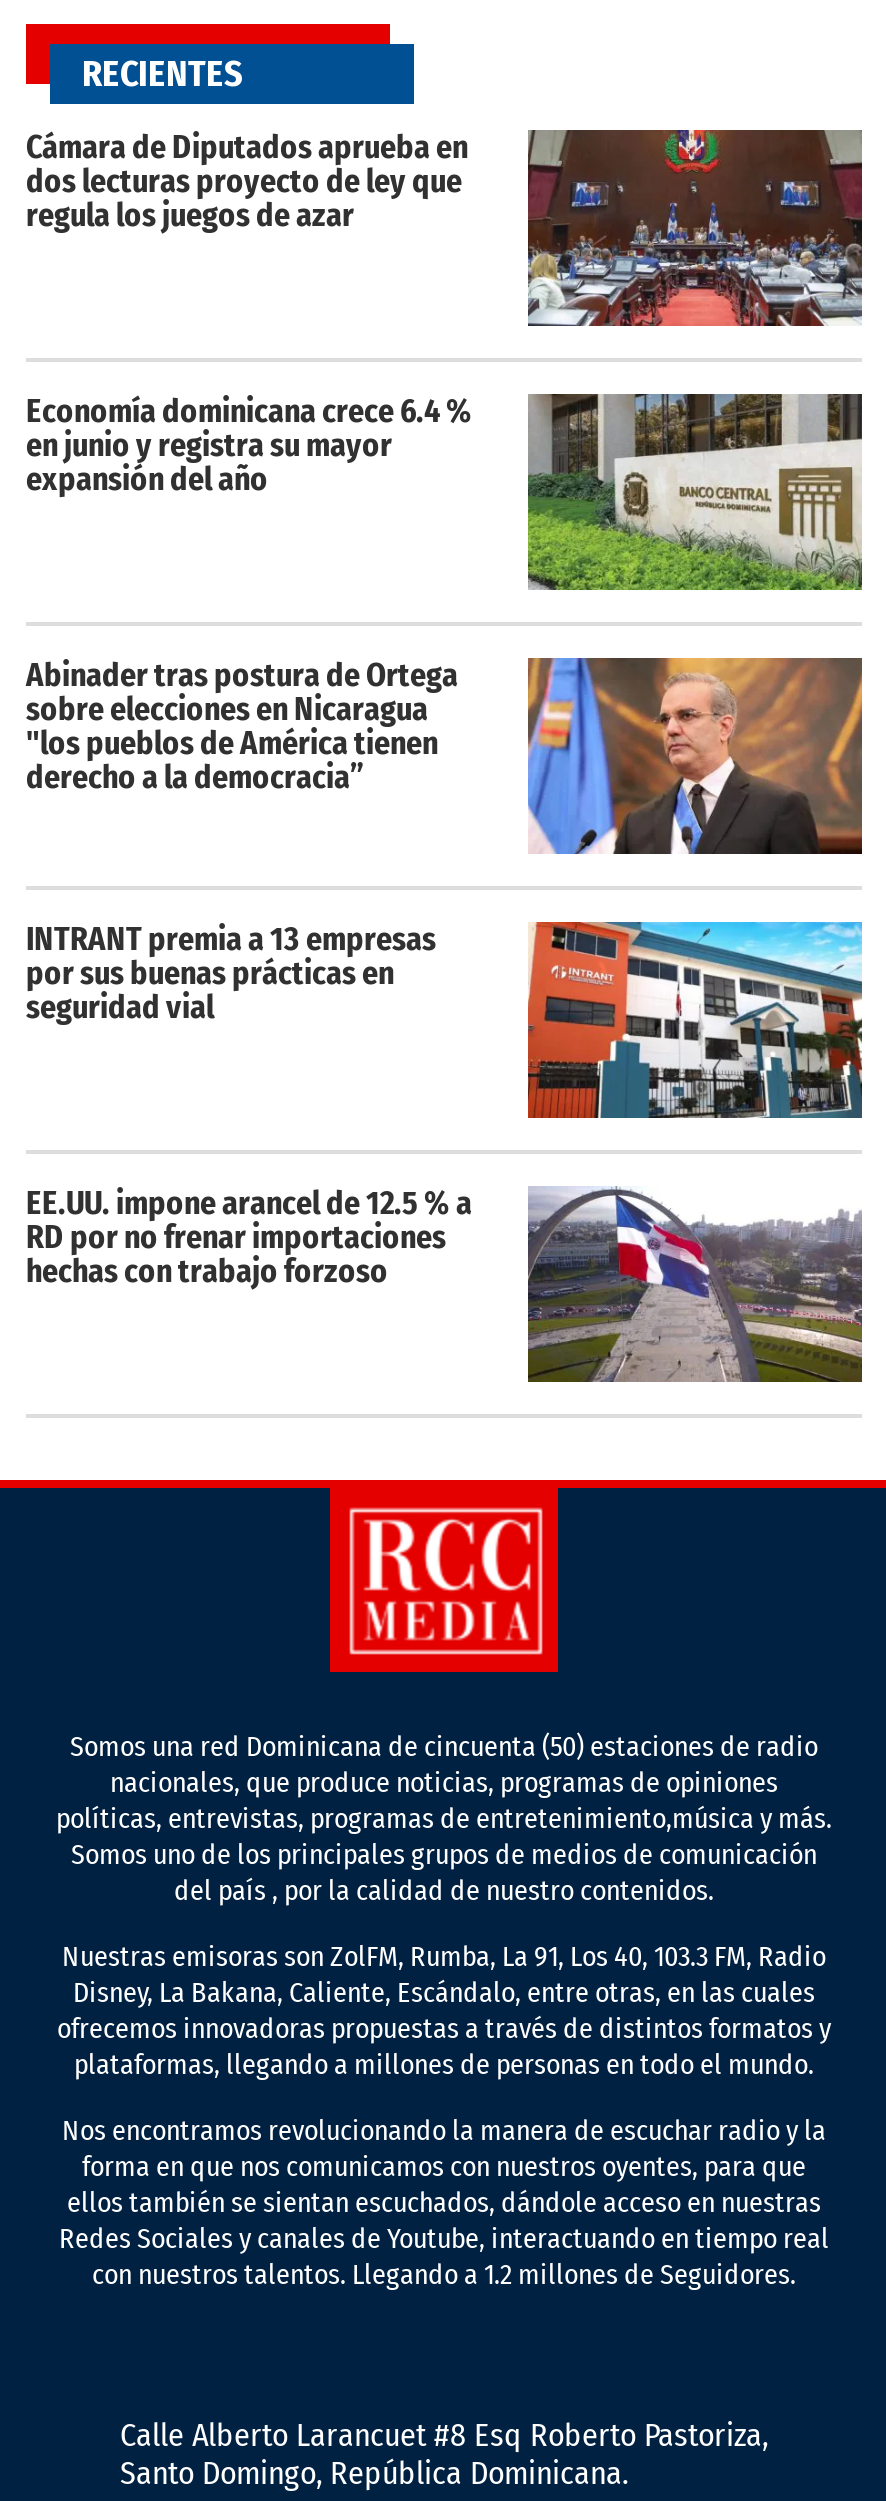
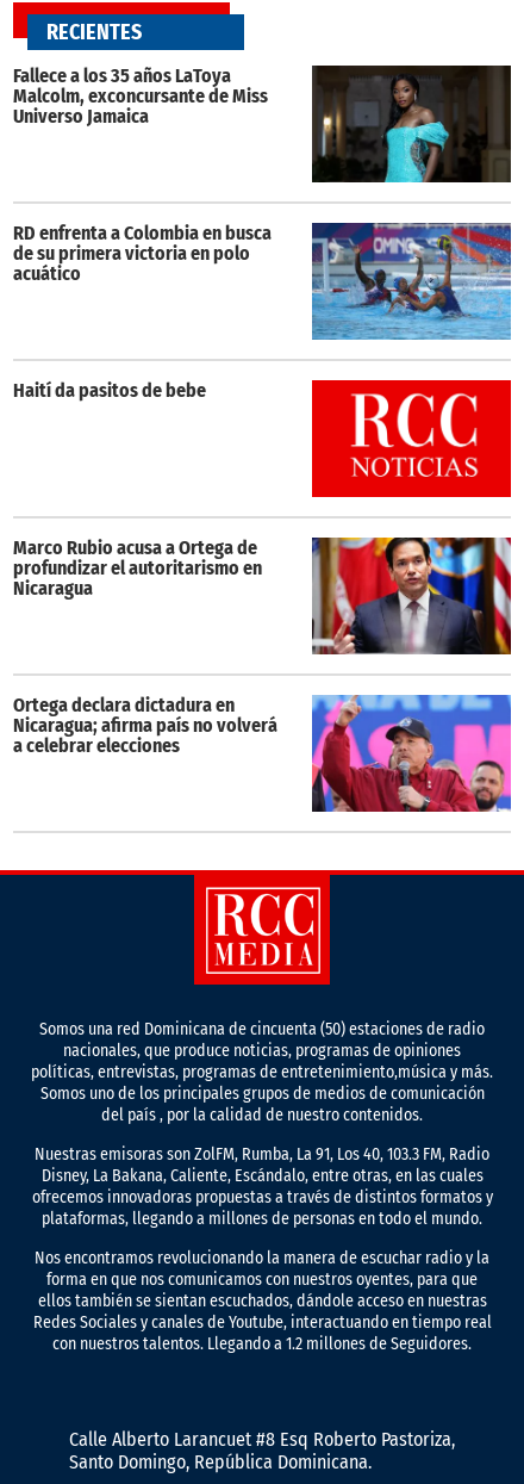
[26,128,862,328] [image] | Cámara de Diputados aprueba en | dos lecturas proyecto de ley que | regula los juegos de azar -> [13,64,512,184] [image] | Fallece a los 35 años LaToya | Malcolm, exconcursante de Miss | Universo Jamaica
[26,392,864,592] [image] | Economía dominicana crece 6.4 % | en junio y registra su mayor | expansión del año -> [13,222,512,341] [image] | RD enfrenta a Colombia en busca | de su primera victoria en polo | acuático
[26,656,458,796] Abinader tras postura de Ortega | sobre elecciones en Nicaragua | "los pueblos de América tienen | derecho a la democracia” -> [13,379,206,402] Haití da pasitos de bebe
[526,656,864,856] [image] -> [311,379,512,498] [image]
[26,920,436,1026] INTRANT premia a 13 empresas | por sus buenas prácticas en | seguridad vial -> [13,536,262,599] Marco Rubio acusa a Ortega de | profundizar el autoritarismo en | Nicaragua
[526,920,864,1120] [image] -> [311,536,512,656] [image]
[26,1184,864,1384] [image] | EE.UU. impone arancel de 12.5 % a | RD por no frenar importaciones | hechas con trabajo forzoso -> [13,694,512,813] [image] | Ortega declara dictadura en | Nicaragua; afirma país no volverá | a celebrar elecciones

